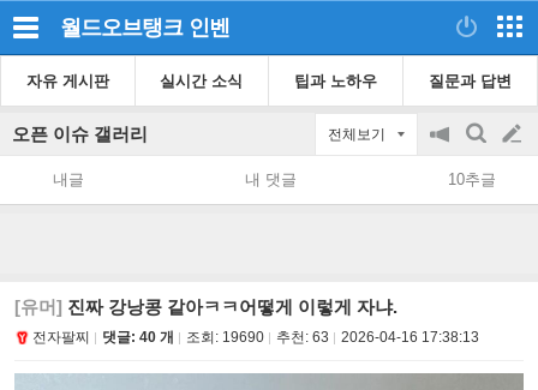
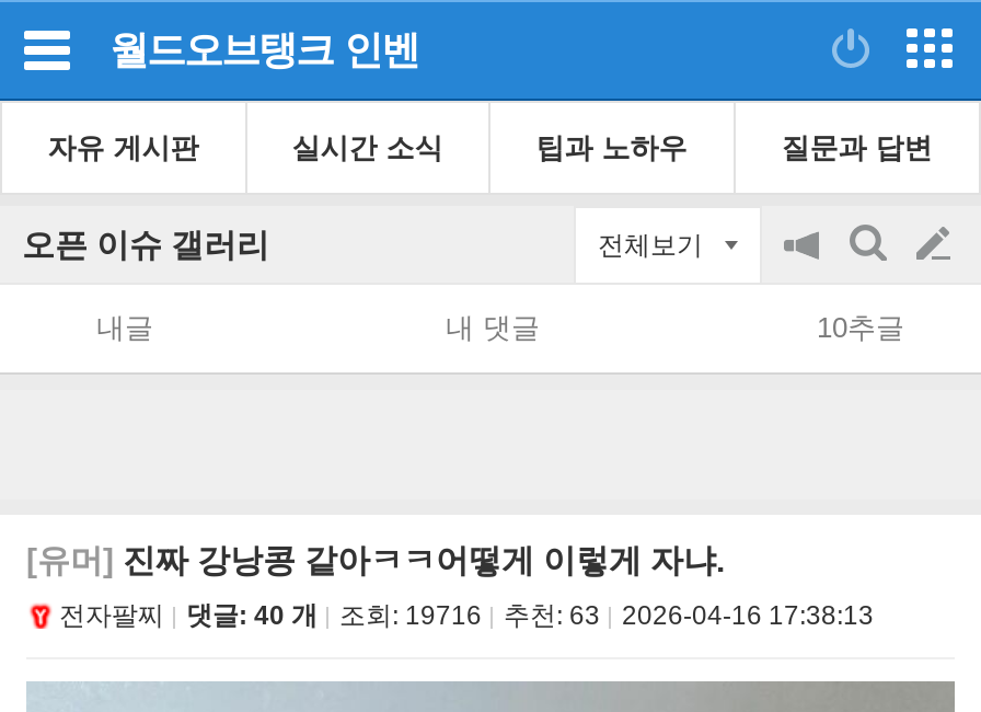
[32,329,479,346] 전자팔찌 댓글: 40 개 조회: 19690 추천: 63 2026-04-16 17:38:13 -> [59,600,874,631] 전자팔찌 댓글: 40 개 조회: 19716 추천: 63 2026-04-16 17:38:13

